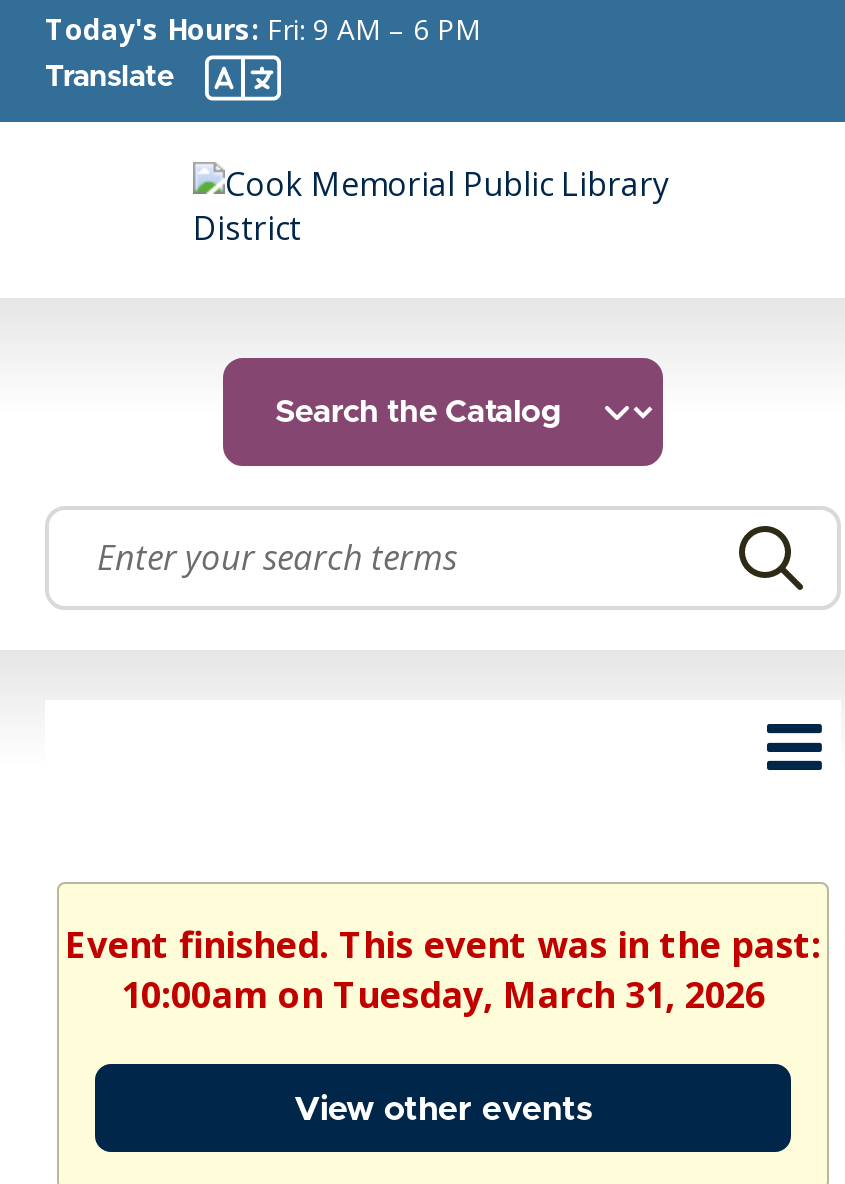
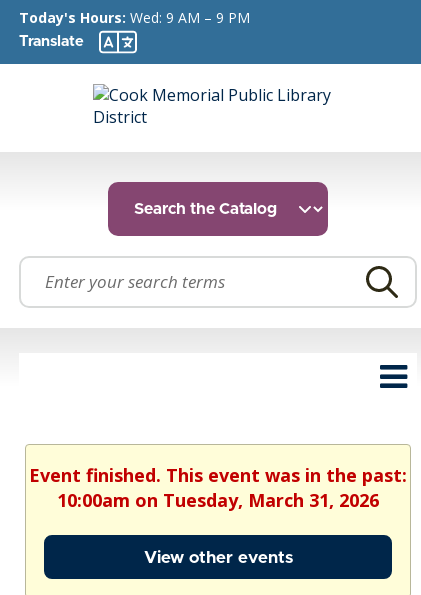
[45,9,481,47] Today's Hours: Fri: 9 AM – 6 PM -> [19,7,250,26] Today's Hours: Wed: 9 AM – 9 PM

